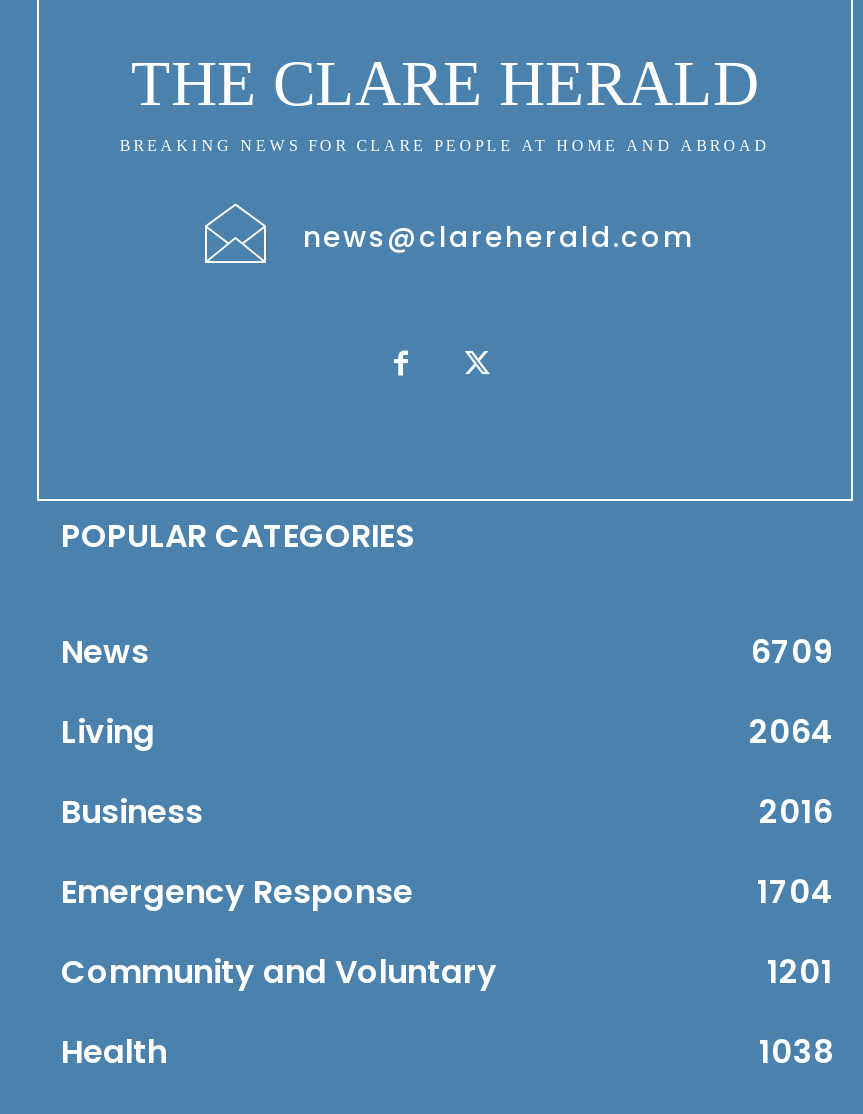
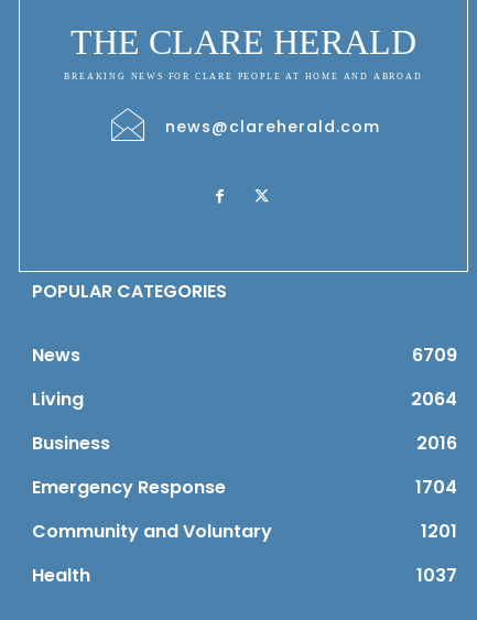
[759,1029,833,1075] 1038 -> [416,563,457,588] 1037

